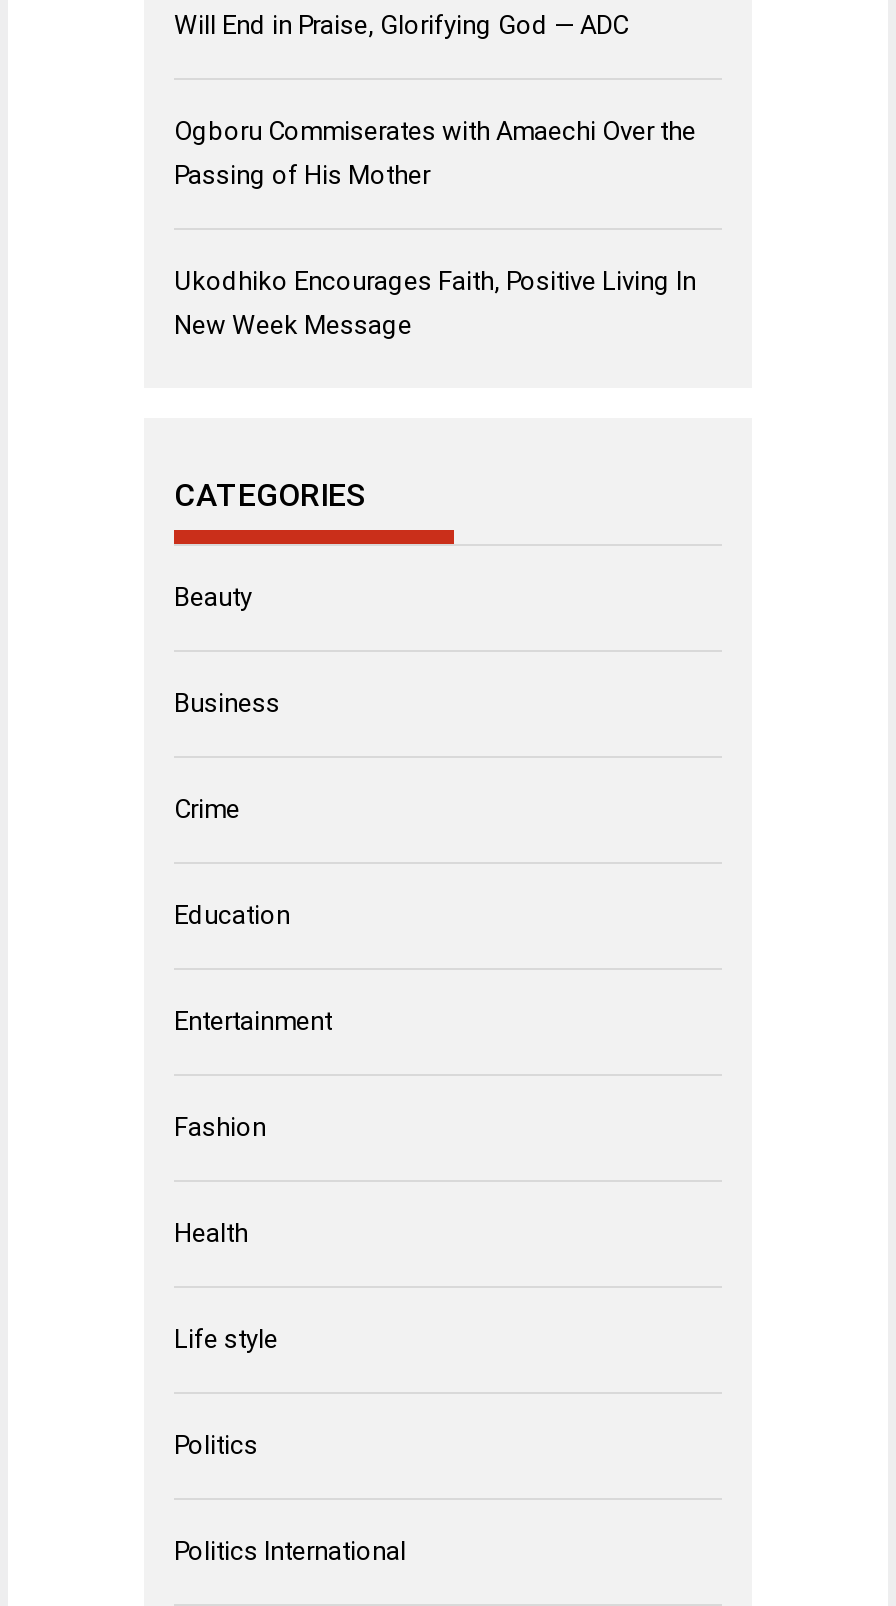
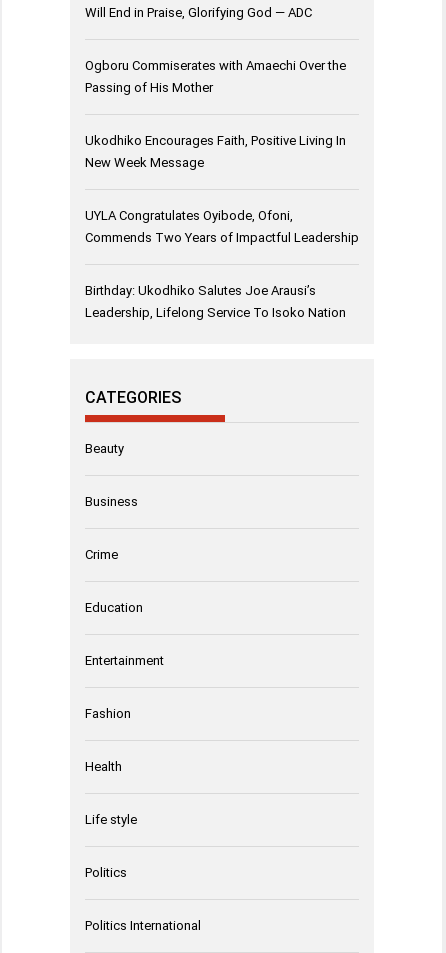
none -> [85,208,359,245] UYLA Congratulates Oyibode, Ofoni, | Commends Two Years of Impactful Leadership
none -> [85,283,346,320] Birthday: Ukodhiko Salutes Joe Arausi’s | Leadership, Lifelong Service To Isoko Nation

